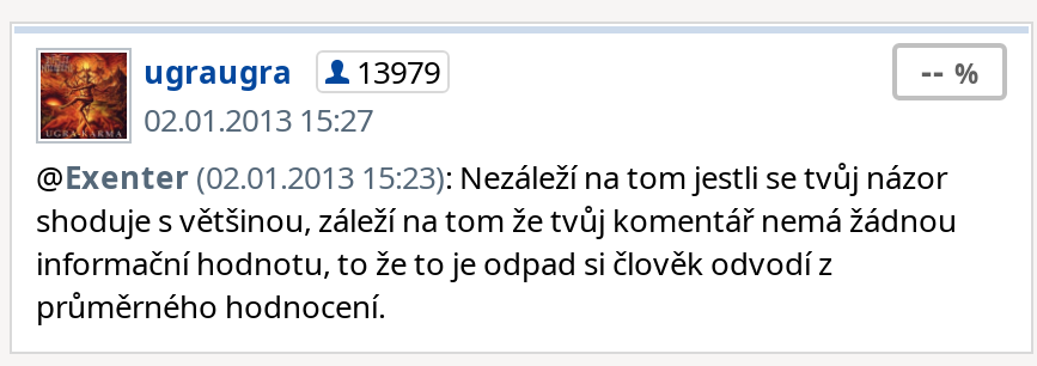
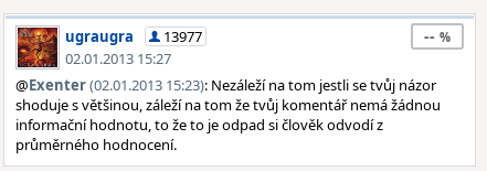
[144,50,440,93] ugraugra 13979 -> [65,26,202,46] ugraugra 13977

